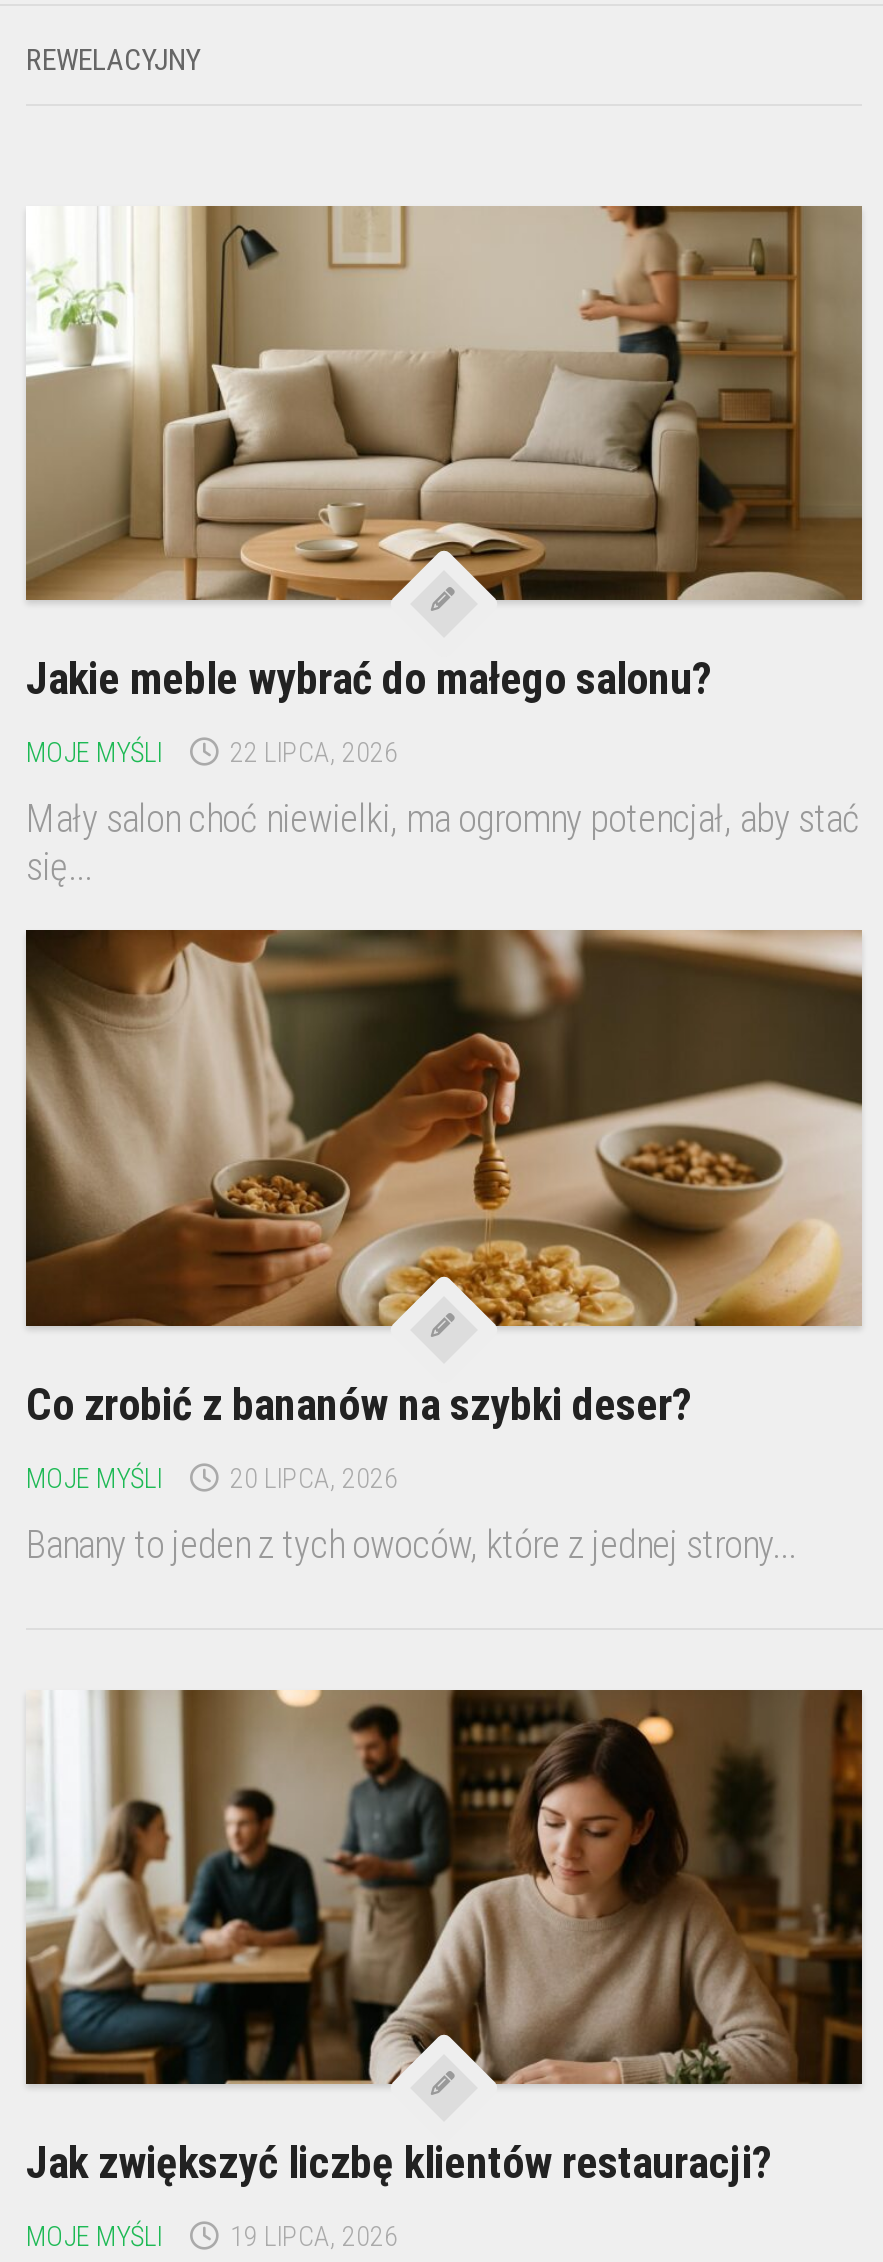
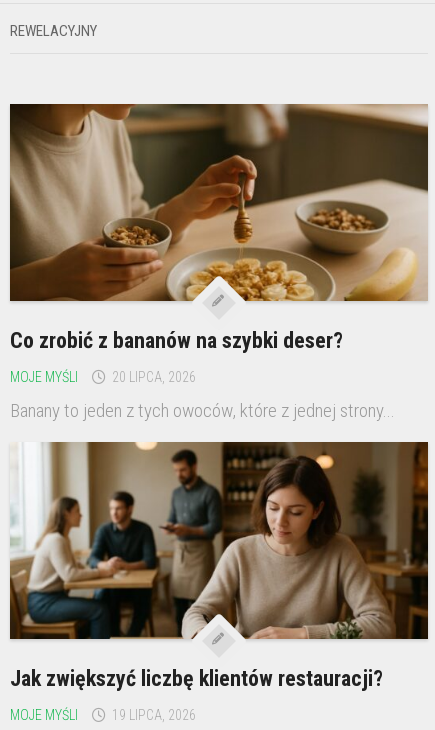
[24,204,862,891] [image] | Jakie meble wybrać do małego salonu? | MOJE MYŚLI | 22 LIPCA, 2026 | Mały salon choć niewielki, ma ogromny potencjał, aby stać | się... -> none

